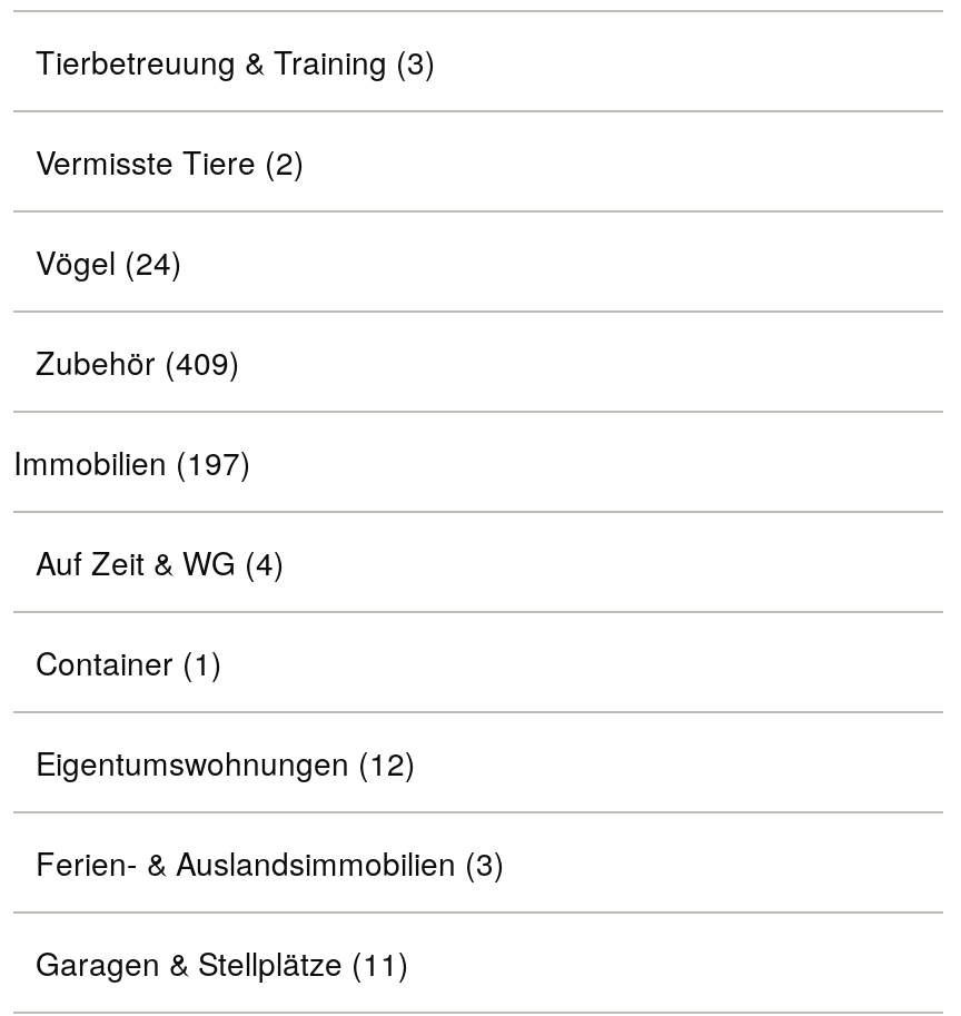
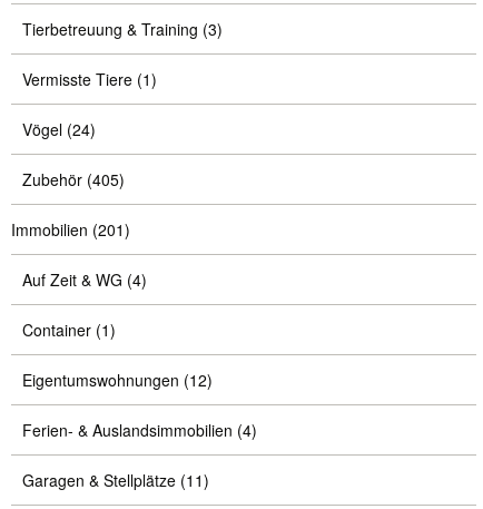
[36,139,305,184] Vermisste Tiere (2) -> [22,68,157,90] Vermisste Tiere (1)
[36,339,240,384] Zubehör (409) -> [22,168,125,190] Zubehör (405)
[13,440,251,484] Immobilien (197) -> [11,218,130,241] Immobilien (201)
[36,840,505,885] Ferien- & Auslandsimmobilien (3) -> [22,419,257,441] Ferien- & Auslandsimmobilien (4)

